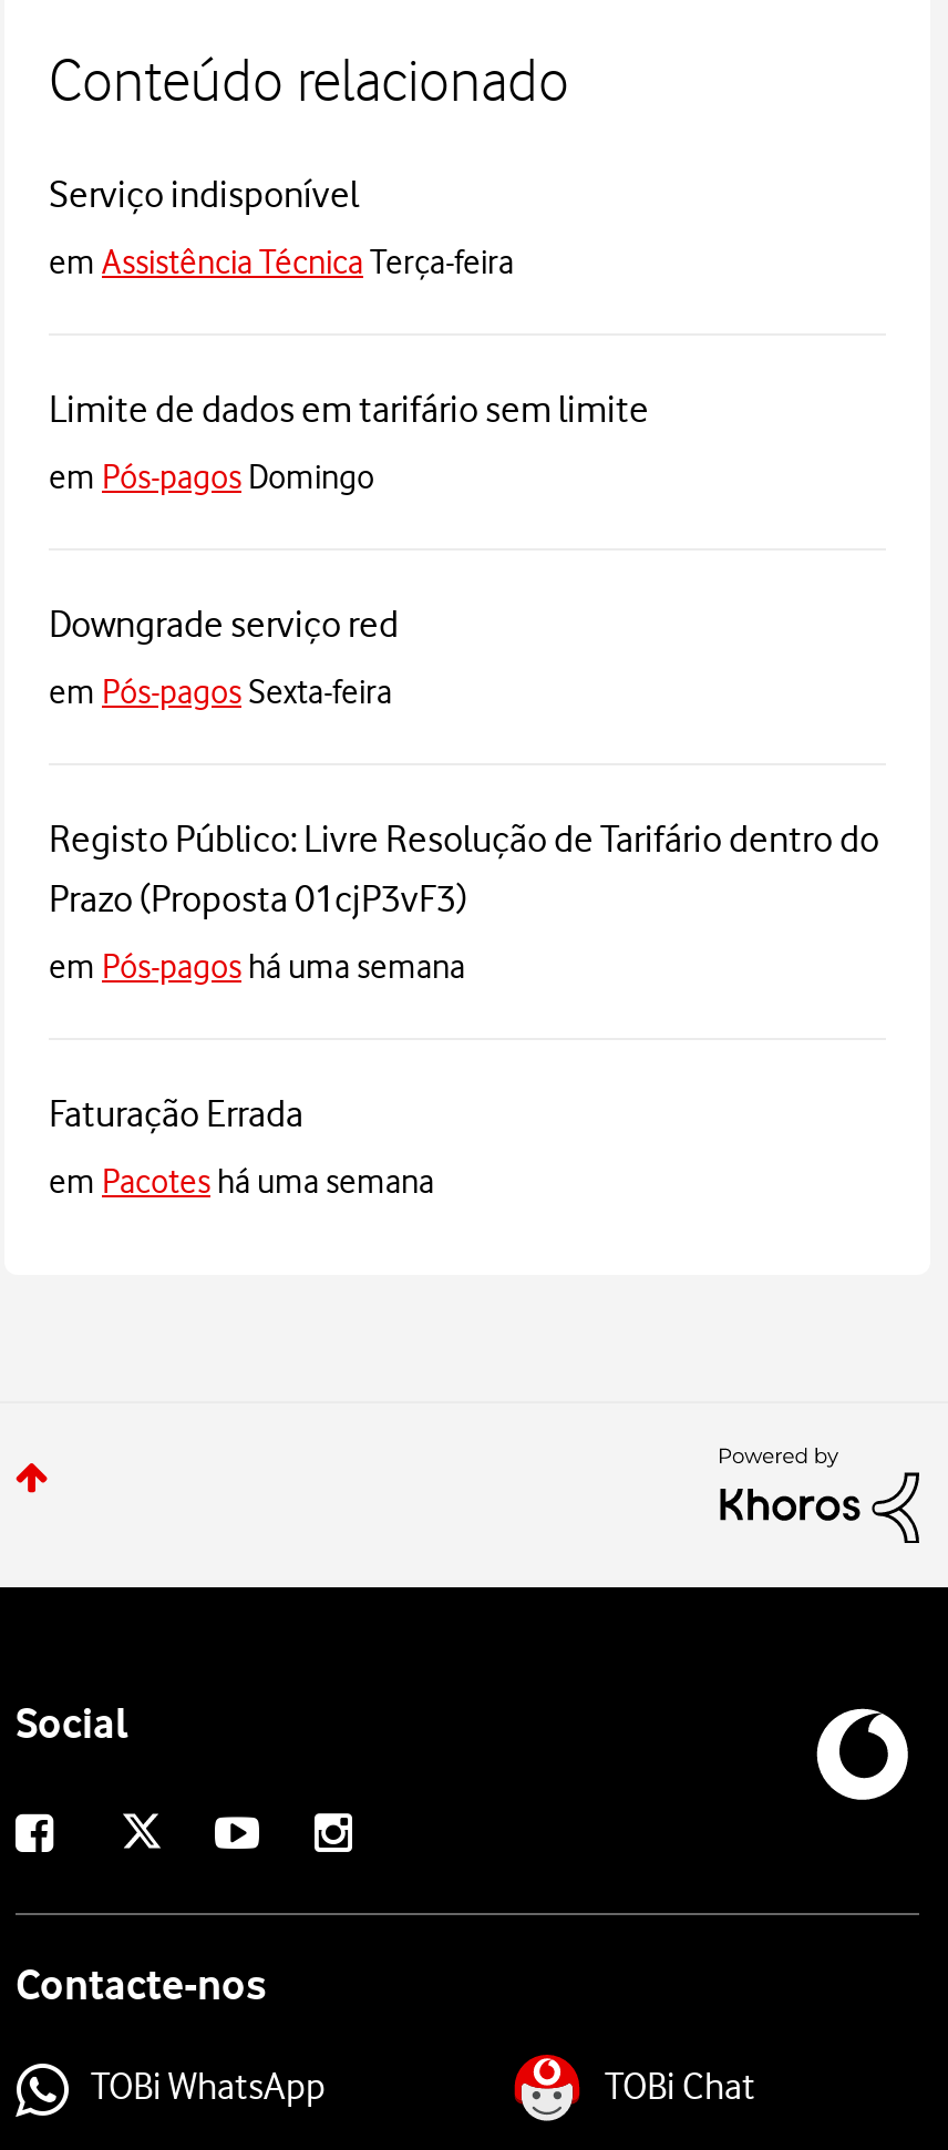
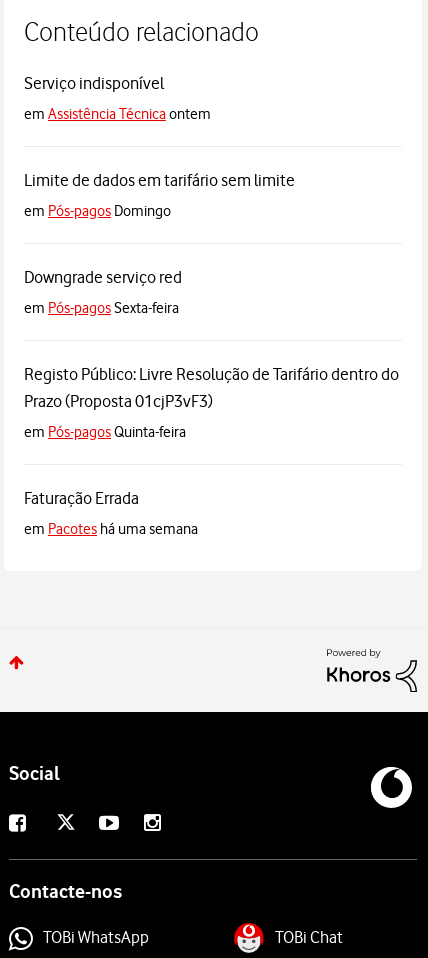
[49,243,514,283] em Assistência Técnica Terça-feira -> [24,105,211,123] em Assistência Técnica ontem
[49,948,465,988] em Pós-pagos há uma semana -> [24,423,186,441] em Pós-pagos Quinta-feira

